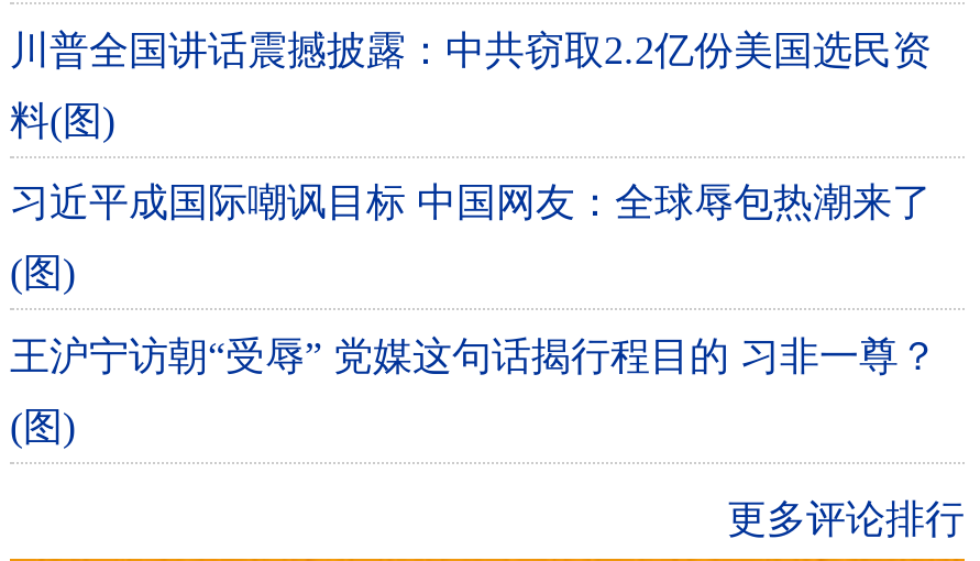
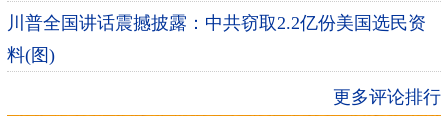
[10,182,938,449] 习近平成国际嘲讽目标 中国网友：全球辱包热潮来了 | (图) | 王沪宁访朝“受辱” 党媒这句话揭行程目的 习非一尊？ | (图) -> none

